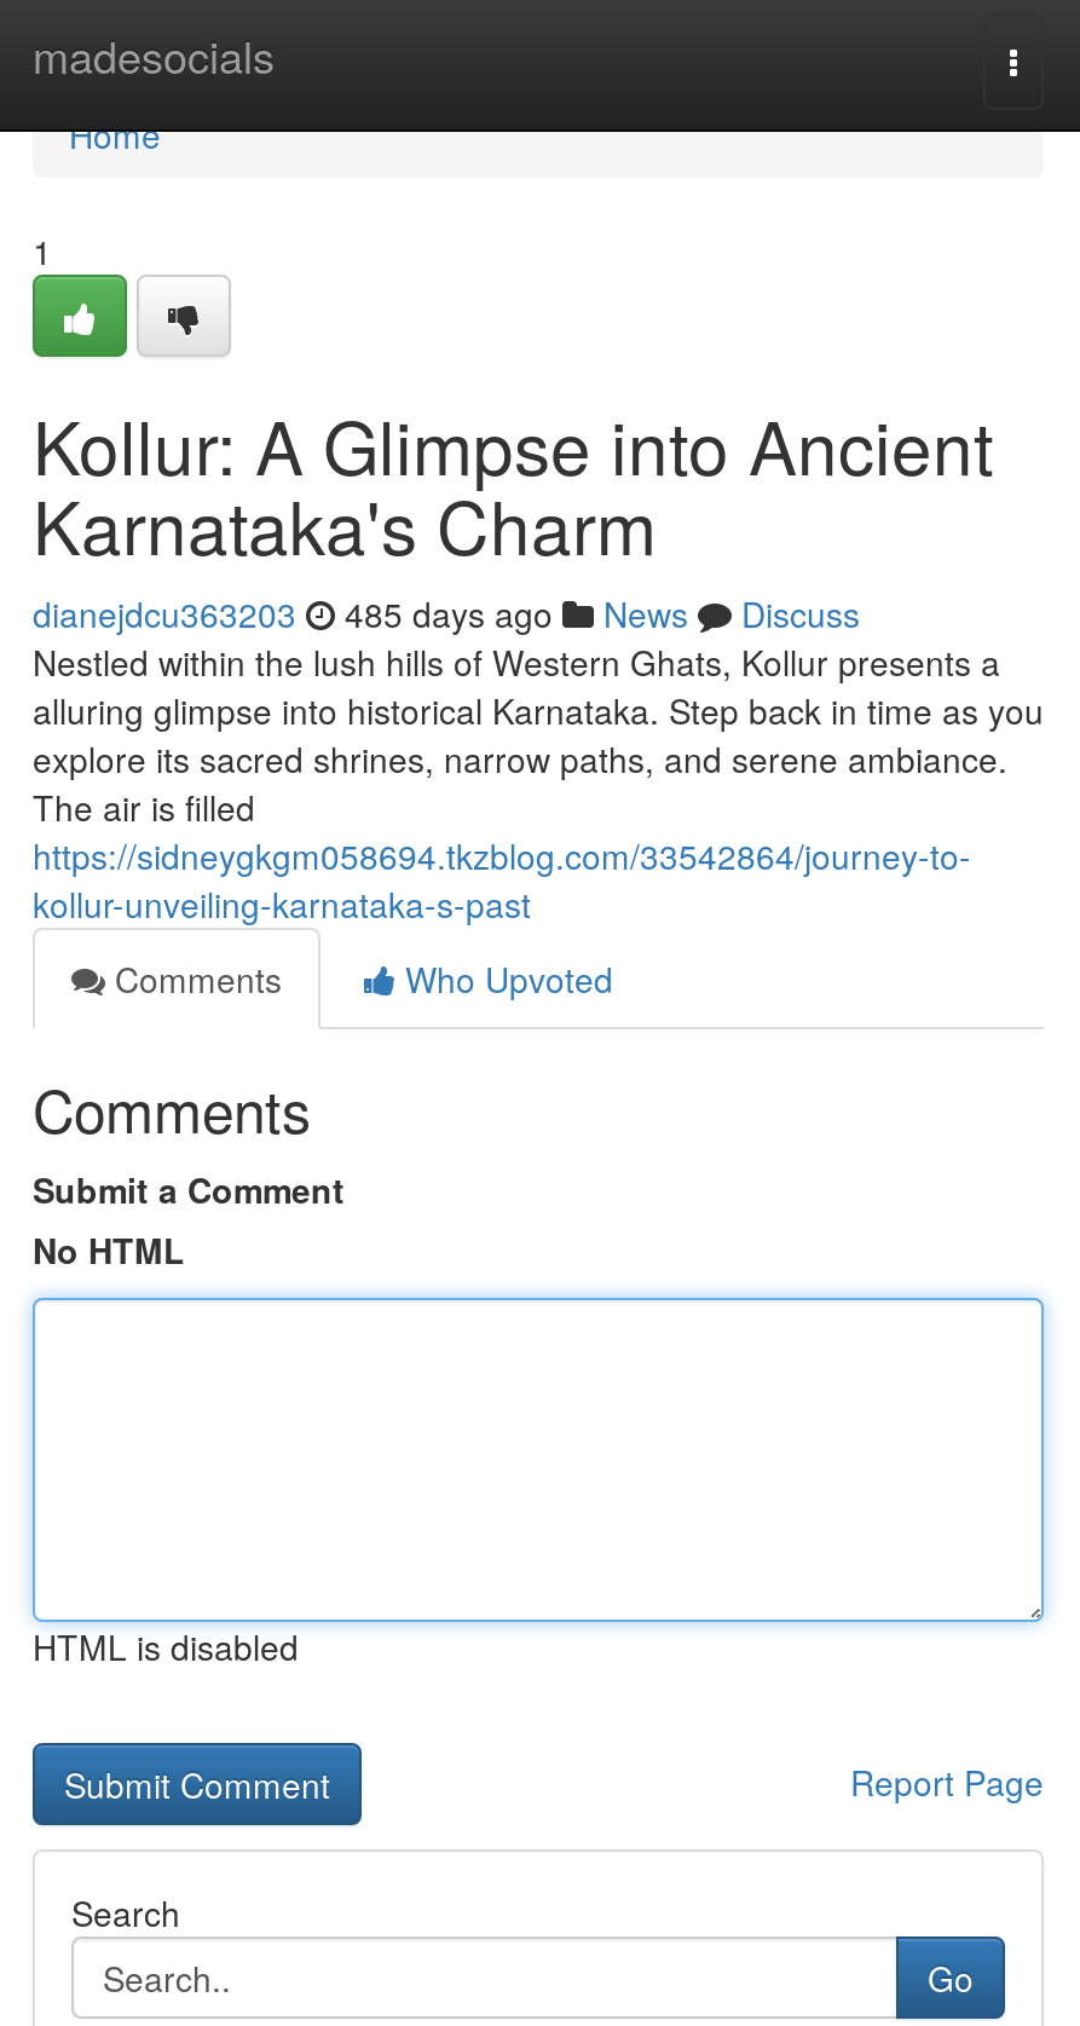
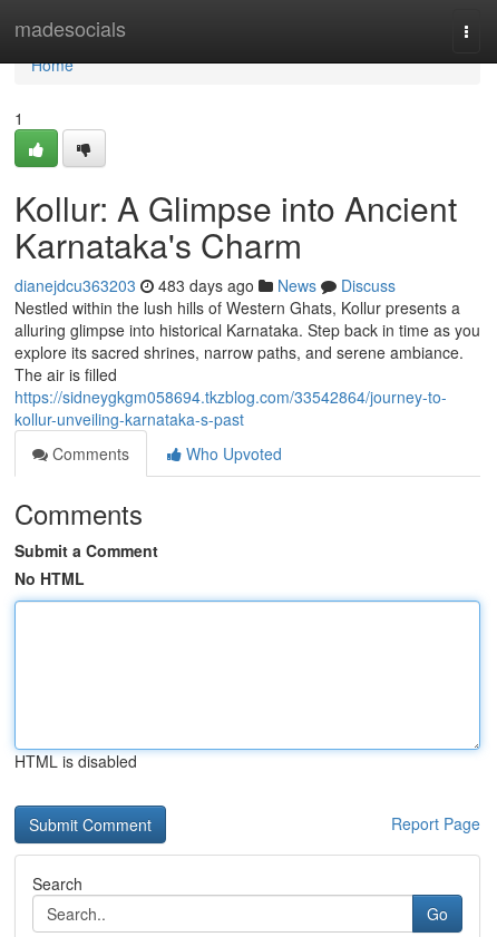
[33,589,860,637] dianejdcu363203 485 days ago News Discuss -> [14,274,396,296] dianejdcu363203 483 days ago News Discuss

